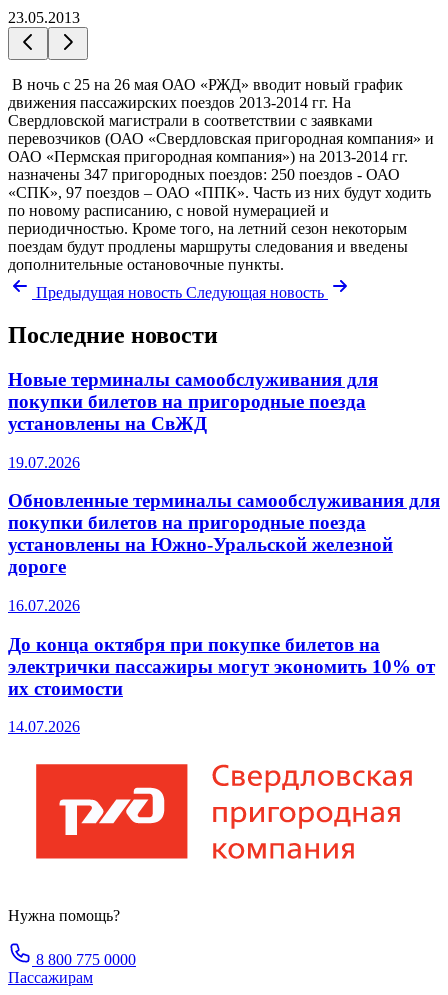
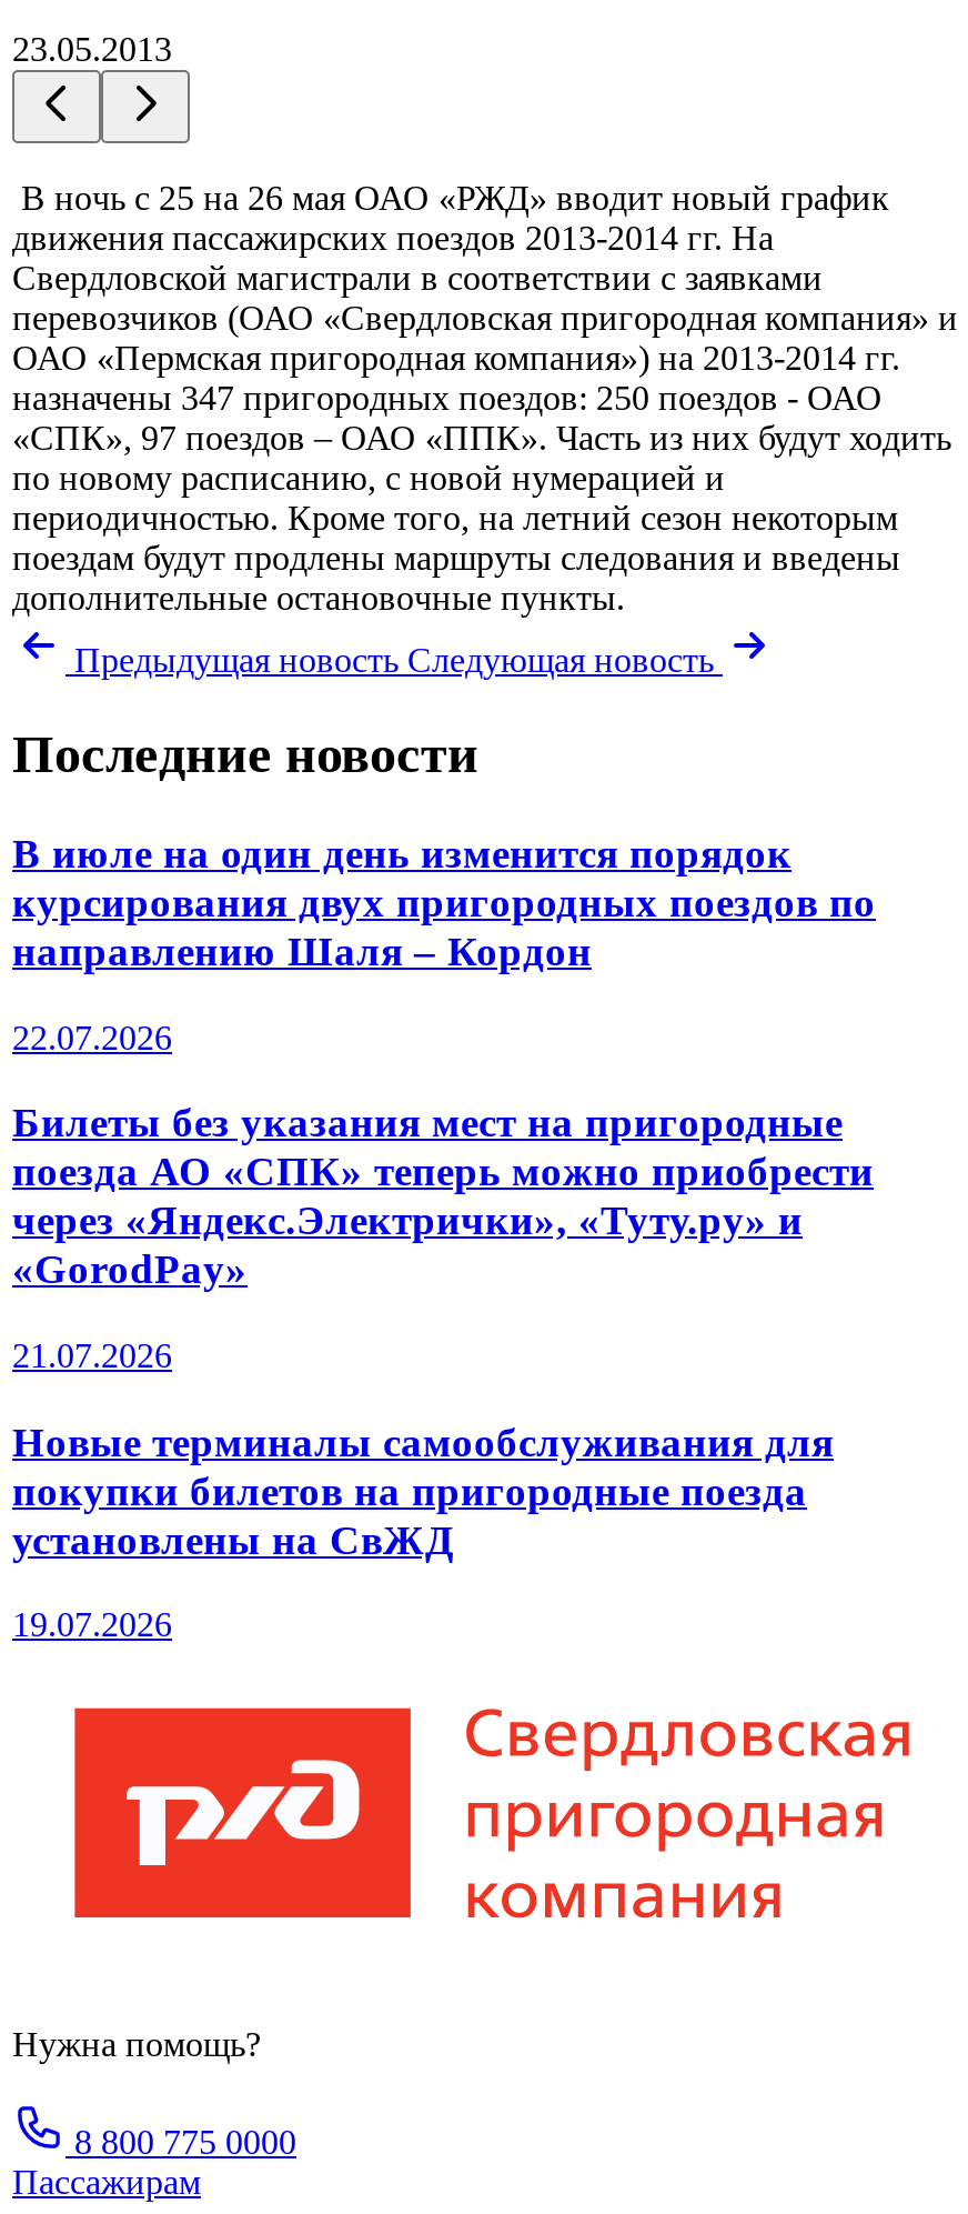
none -> [12,829,876,1374] В июле на один день изменится порядок | курсирования двух пригородных поездов по | направлению Шаля – Кордон | 22.07.2026 | Билеты без указания мест на пригородные | поезда АО «СПК» теперь можно приобрести | через «Яндекс.Электрички», «Туту.ру» и | «GorodPay» | 21.07.2026
moved [8,369,378,471] -> [12,1418,834,1644]: Новые терминалы самообслуживания для | покупки билетов на пригородные поезда | установлены на СвЖД | 19.07.2026
[8,490,440,735] Обновленные терминалы самообслуживания для | покупки билетов на пригородные поезда | установлены на Южно-Уральской железной | дороге | 16.07.2026 | До конца октября при покупке билетов на | электрички пассажиры могут экономить 10% от | их стоимости | 14.07.2026 -> none

